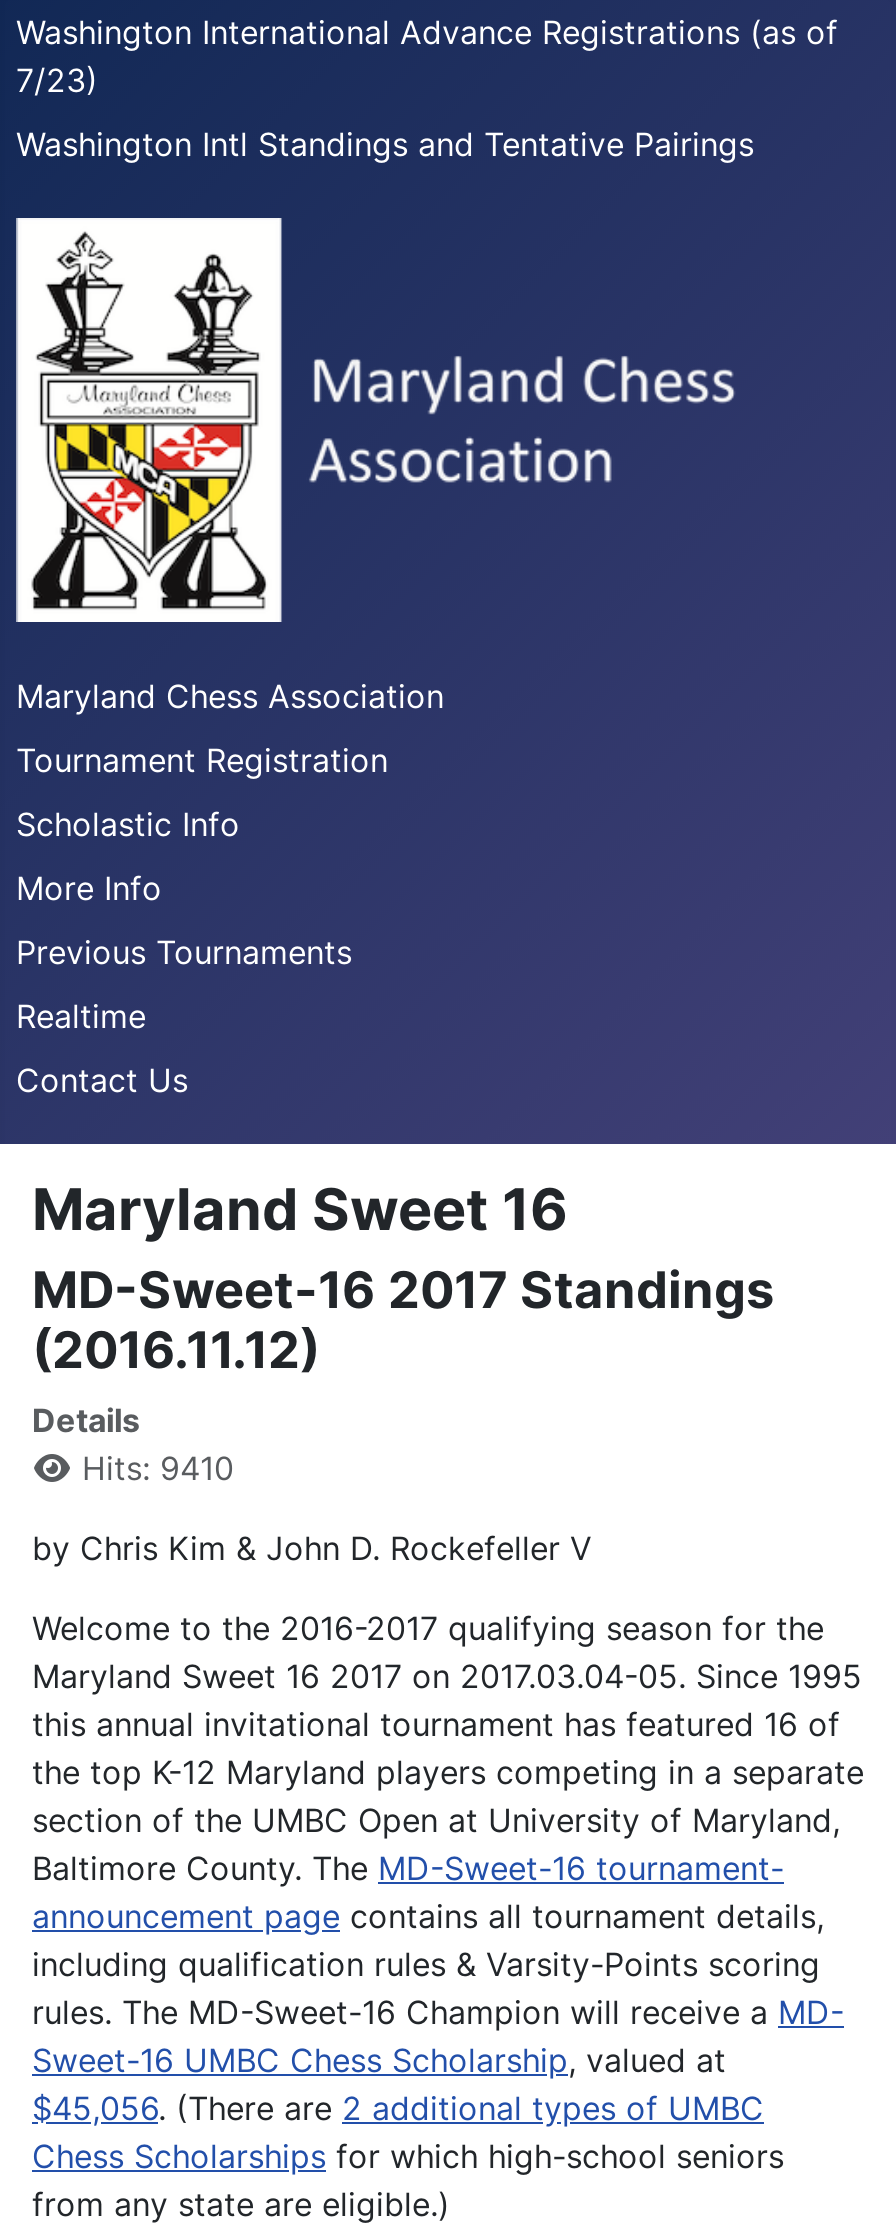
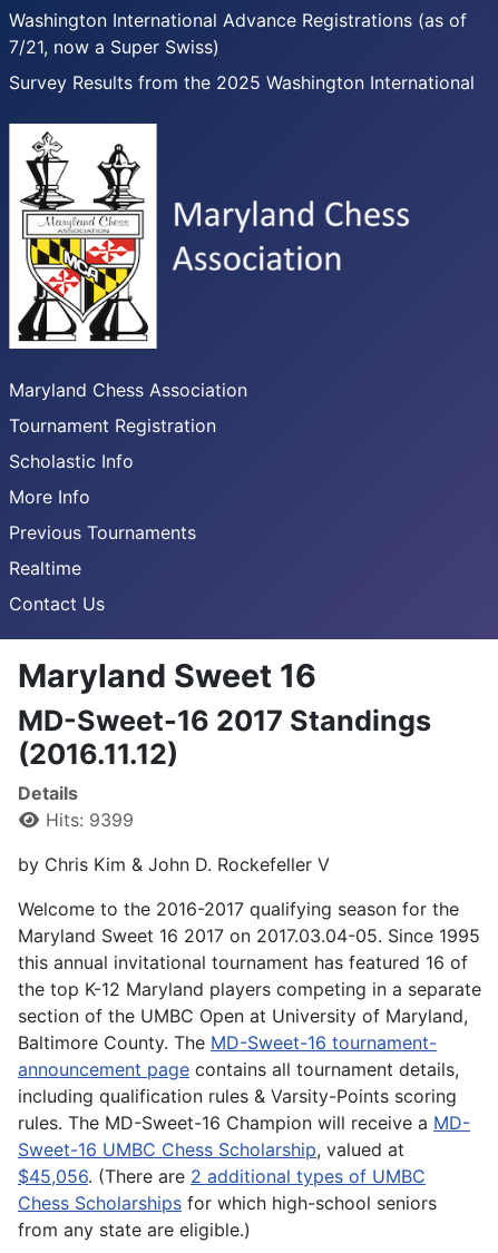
[16,60,98,100] 7/23) -> [9,36,219,58] 7/21, now a Super Swiss)
[16,124,754,164] Washington Intl Standings and Tentative Pairings -> [9,71,475,94] Survey Results from the 2025 Washington International
[82,1447,234,1487] Hits: 9410 -> [46,808,134,830] Hits: 9399

